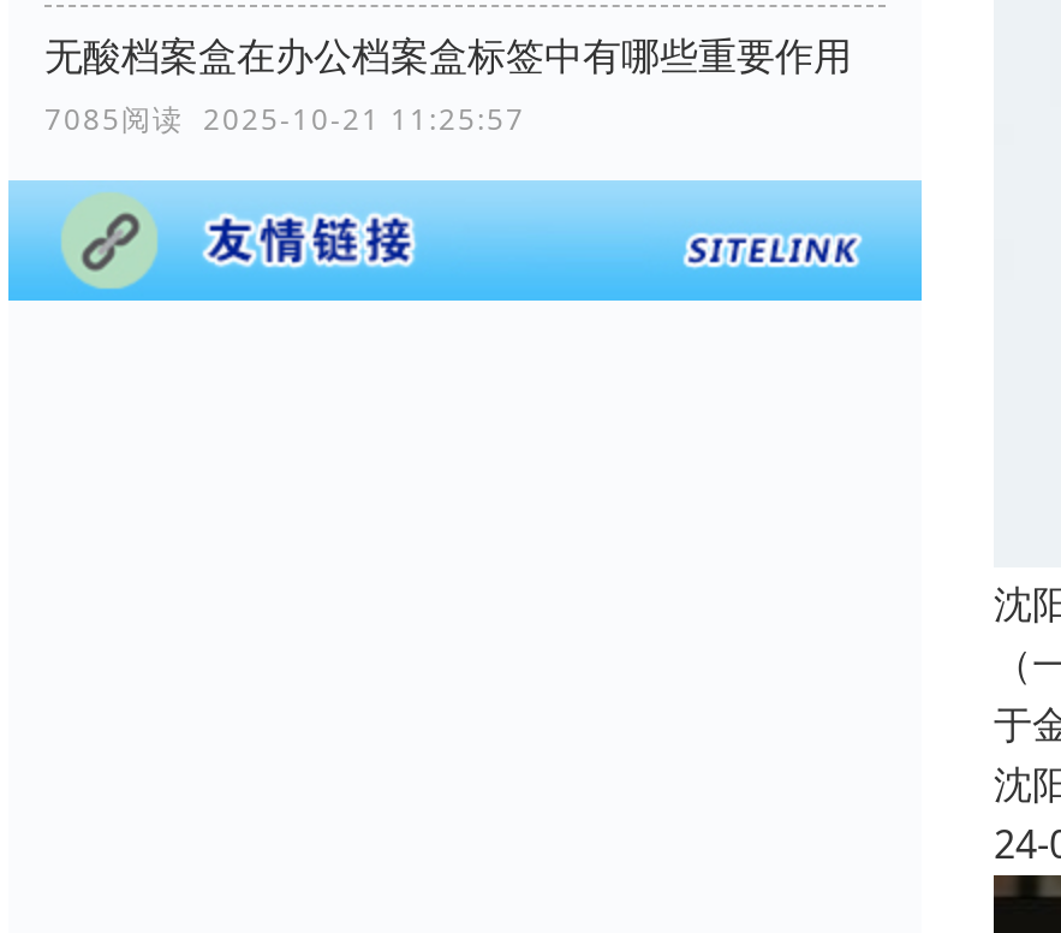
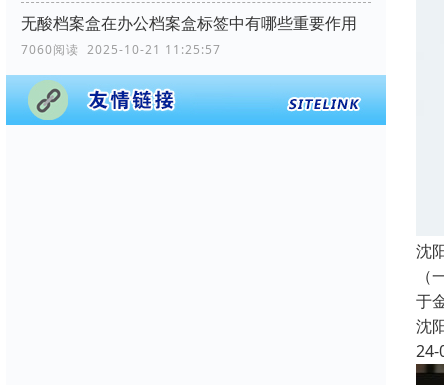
[44,100,525,140] 7085阅读 2025-10-21 11:25:57 -> [21,41,221,58] 7060阅读 2025-10-21 11:25:57

